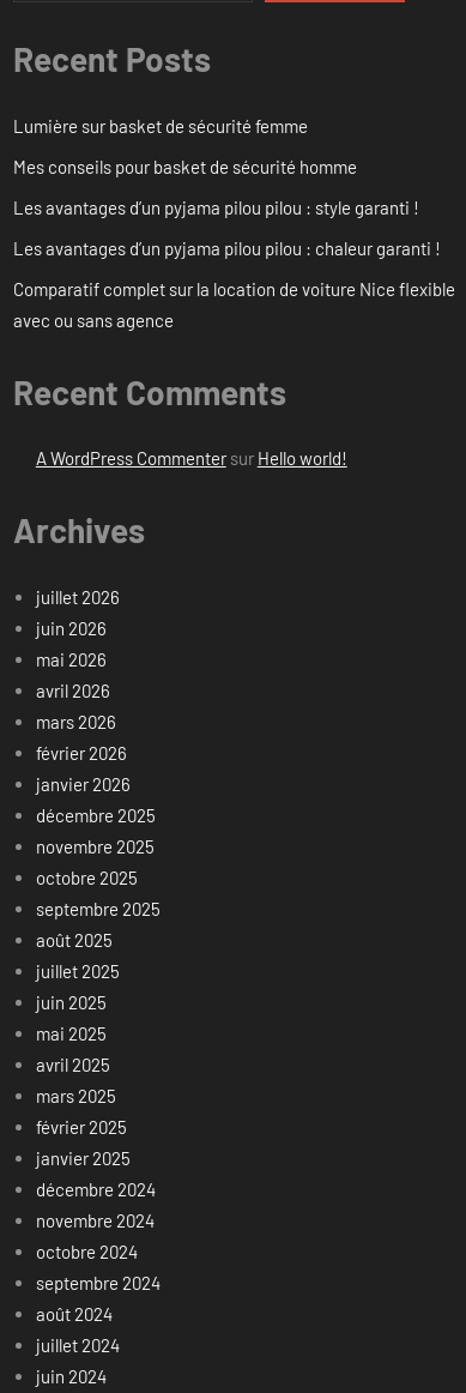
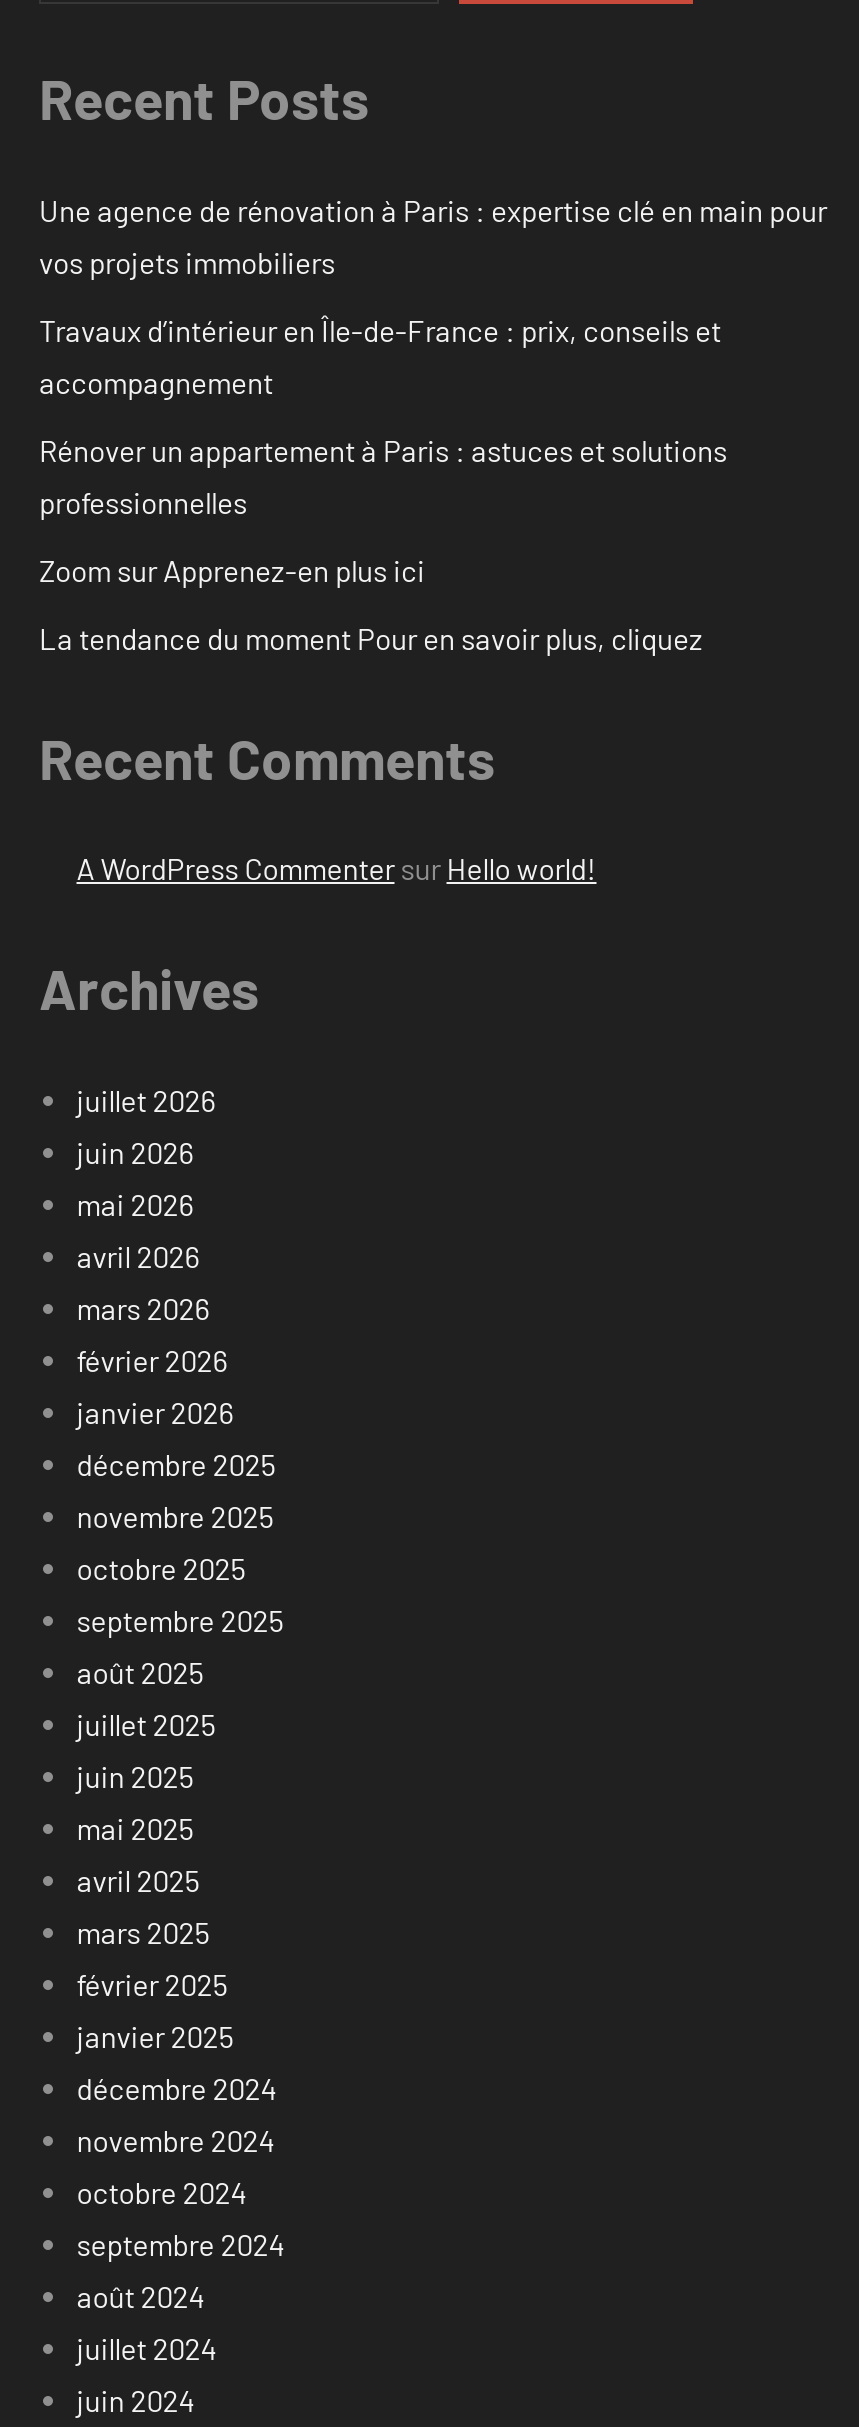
[13,115,308,136] Lumière sur basket de sécurité femme -> [39,192,827,280] Une agence de rénovation à Paris : expertise clé en main pour | vos projets immobiliers
[13,156,357,177] Mes conseils pour basket de sécurité homme -> [39,312,721,400] Travaux d’intérieur en Île-de-France : prix, conseils et | accompagnement
[13,196,419,218] Les avantages d’un pyjama pilou pilou : style garanti ! -> [39,432,727,520] Rénover un appartement à Paris : astuces et solutions | professionnelles
[13,237,441,259] Les avantages d’un pyjama pilou pilou : chaleur garanti ! -> [39,552,425,588] Zoom sur Apprenez-en plus ici
[13,278,455,331] Comparatif complet sur la location de voiture Nice flexible | avec ou sans agence -> [39,620,703,656] La tendance du moment Pour en savoir plus, cliquez

